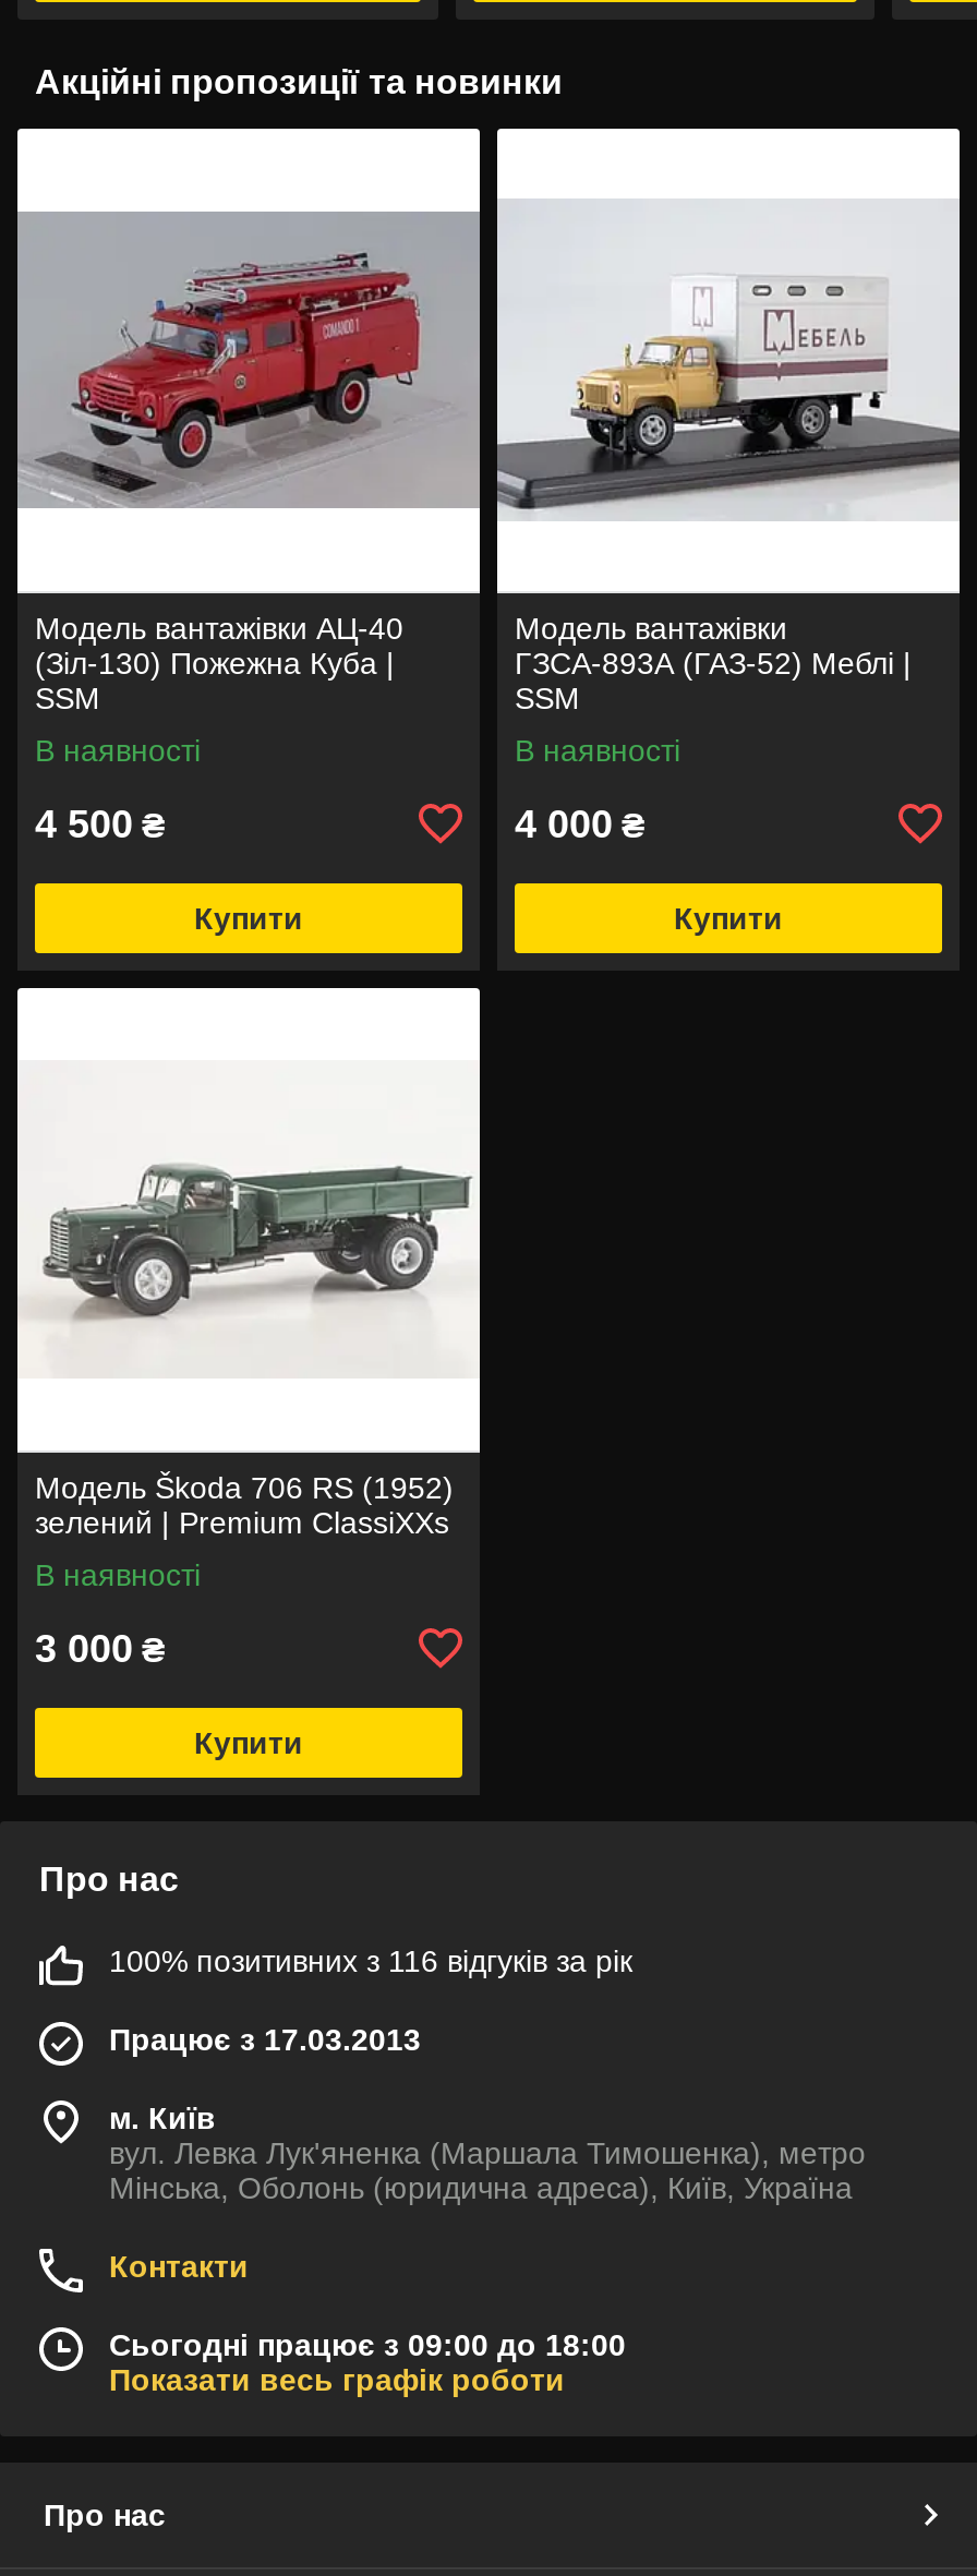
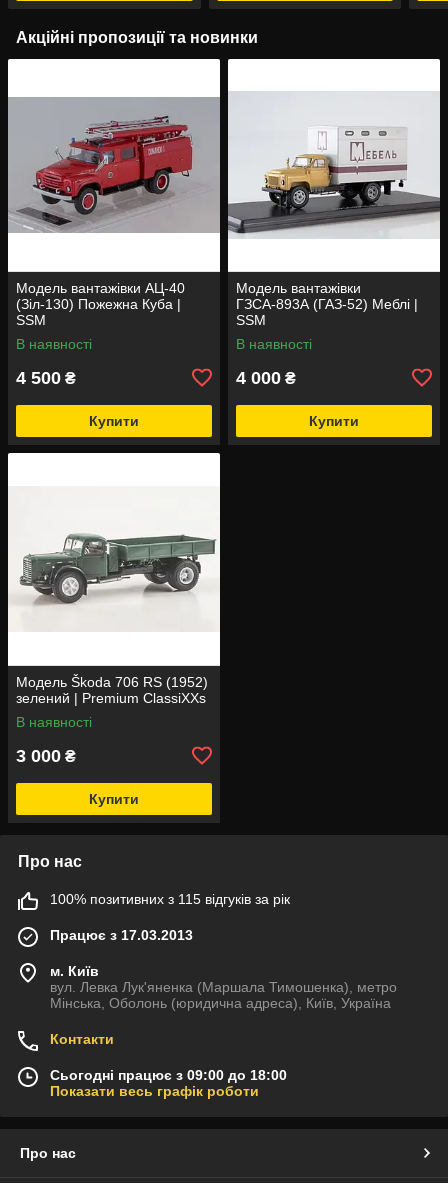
[109,1943,632,1978] 100% позитивних з 116 відгуків за рік -> [50,891,290,907] 100% позитивних з 115 відгуків за рік

